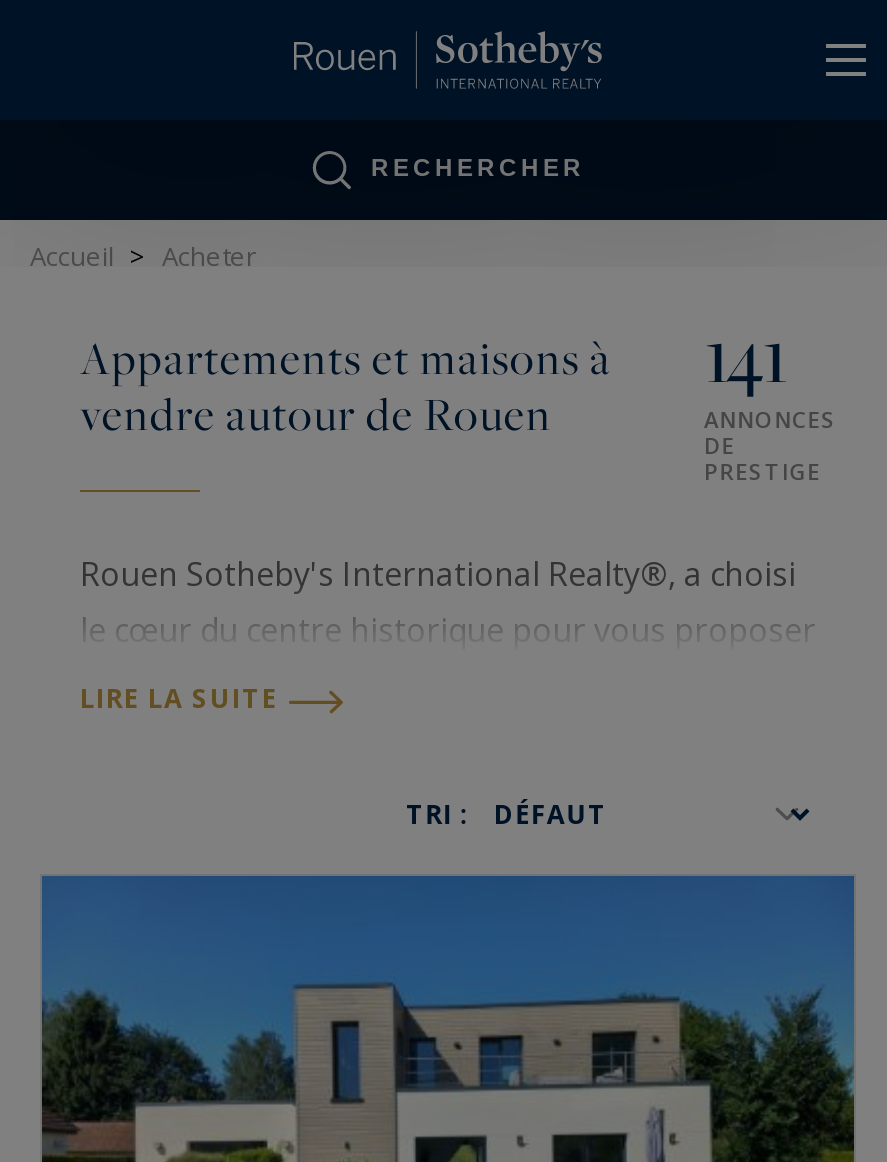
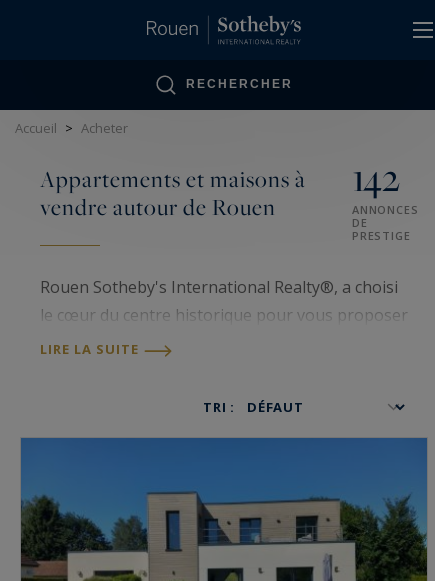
[80,304,788,404] Appartements et maisons à 141 -> [40,152,400,202] Appartements et maisons à 142

